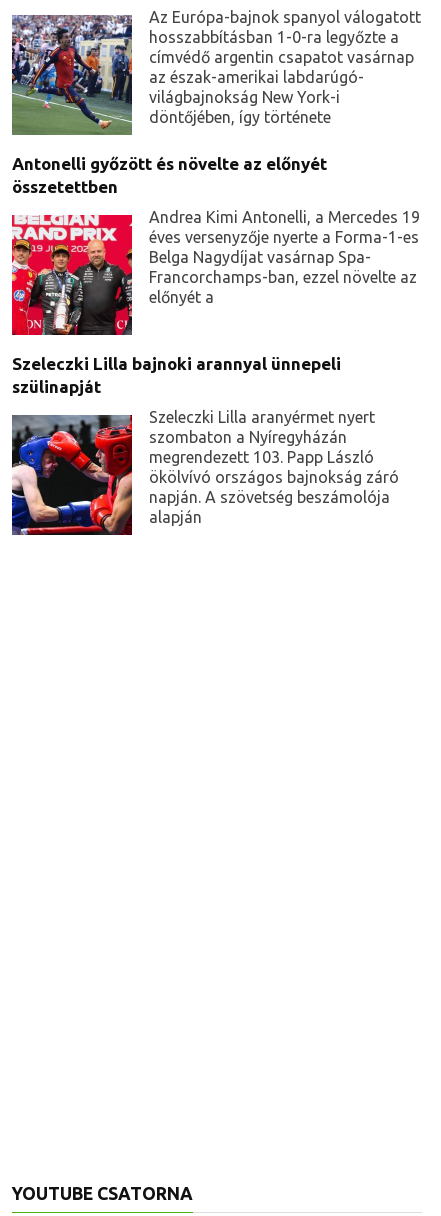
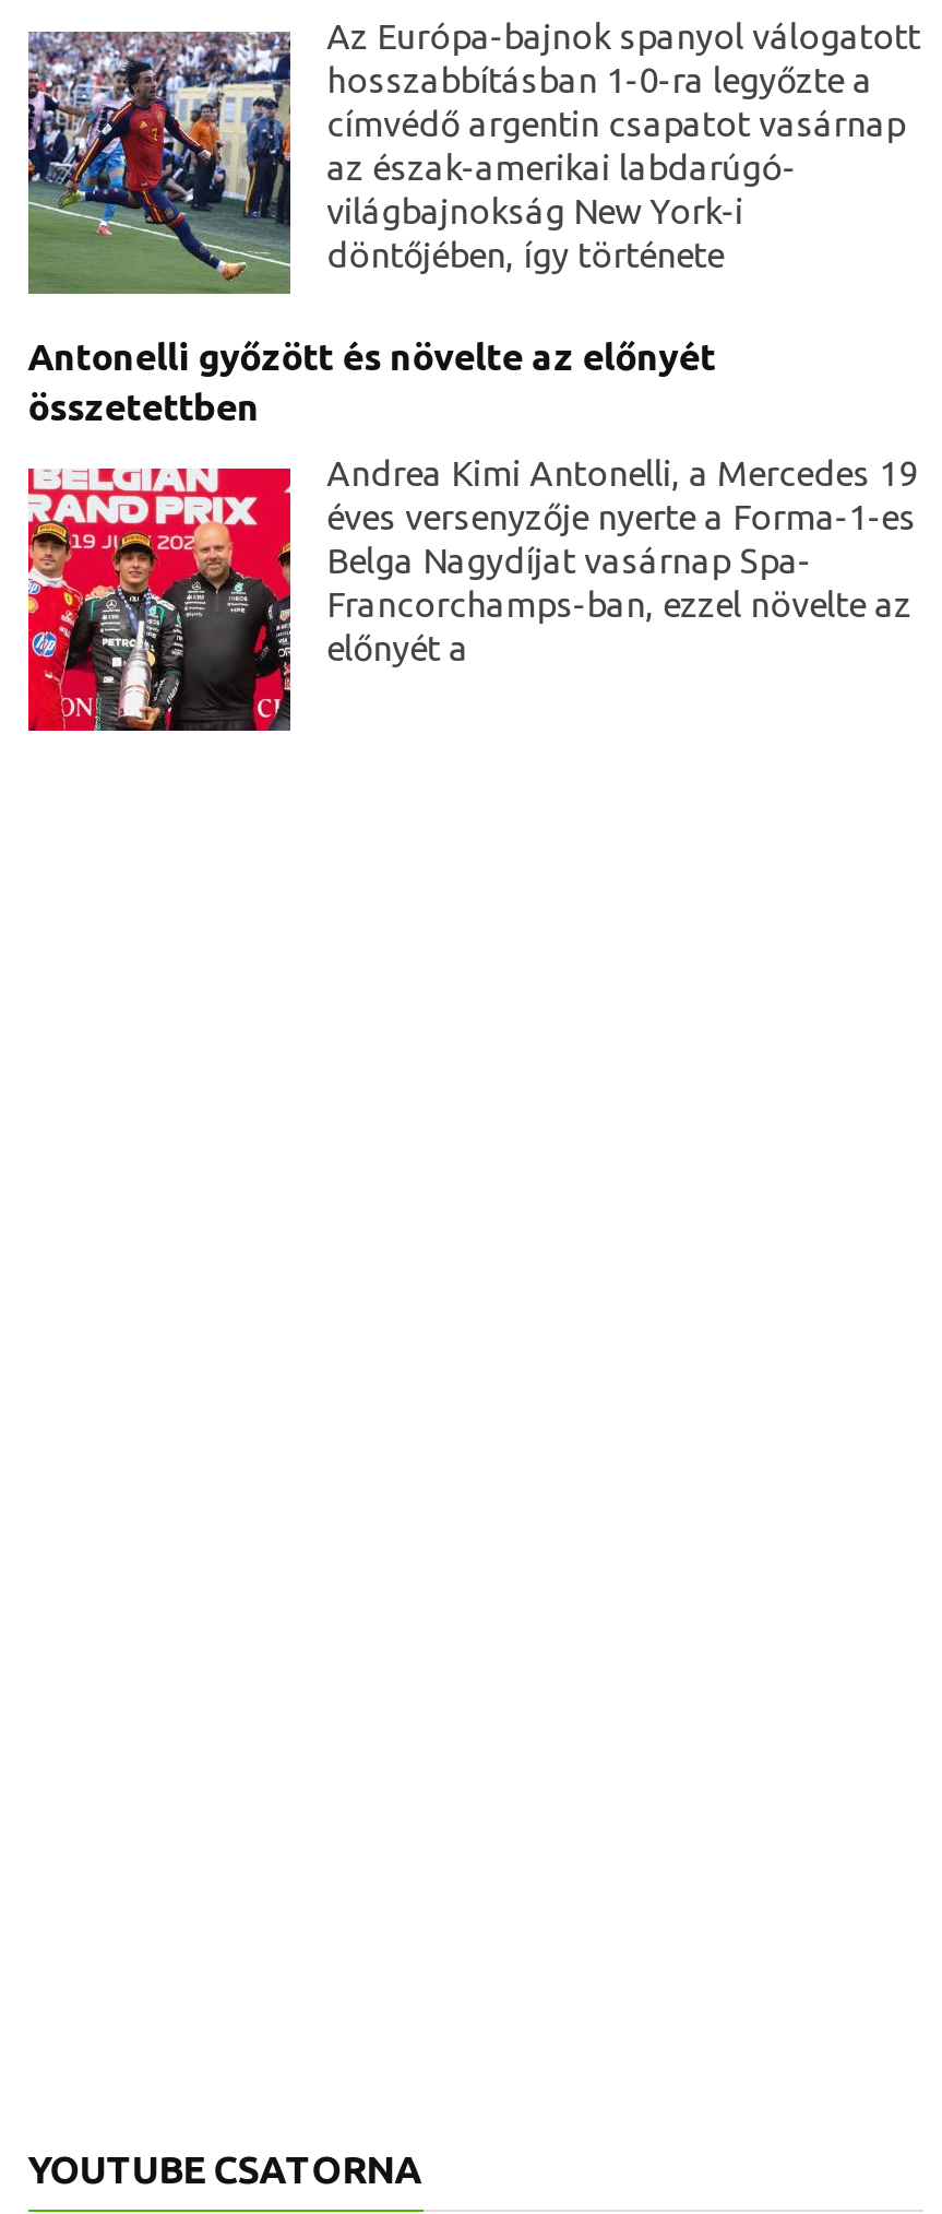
[11,354,399,536] [image] | Szeleczki Lilla bajnoki arannyal ünnepeli | szülinapját | Szeleczki Lilla aranyérmet nyert | szombaton a Nyíregyházán | megrendezett 103. Papp László | ökölvívó országos bajnokság záró | napján. A szövetség beszámolója | alapján -> none

